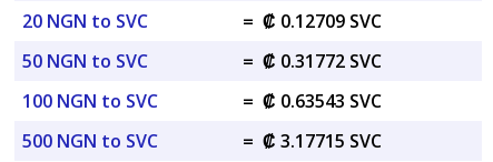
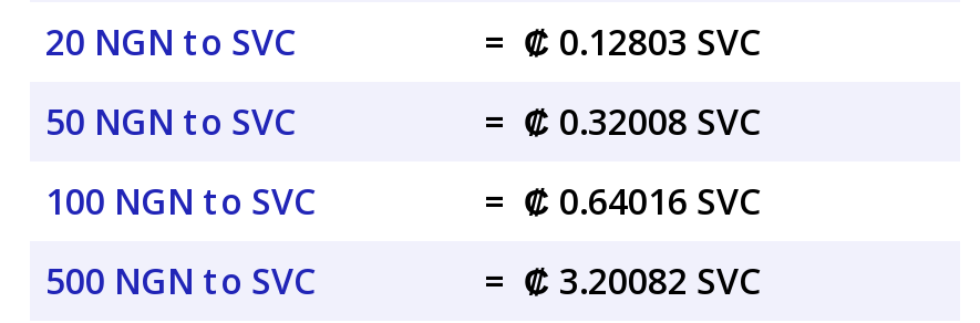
[243,9,382,33] = ₡ 0.12709 SVC -> [484,18,761,66] = ₡ 0.12803 SVC
[243,49,382,73] = ₡ 0.31772 SVC -> [484,97,761,146] = ₡ 0.32008 SVC
[243,89,382,113] = ₡ 0.63543 SVC -> [484,177,761,226] = ₡ 0.64016 SVC
[243,129,382,153] = ₡ 3.17715 SVC -> [484,257,761,305] = ₡ 3.20082 SVC

